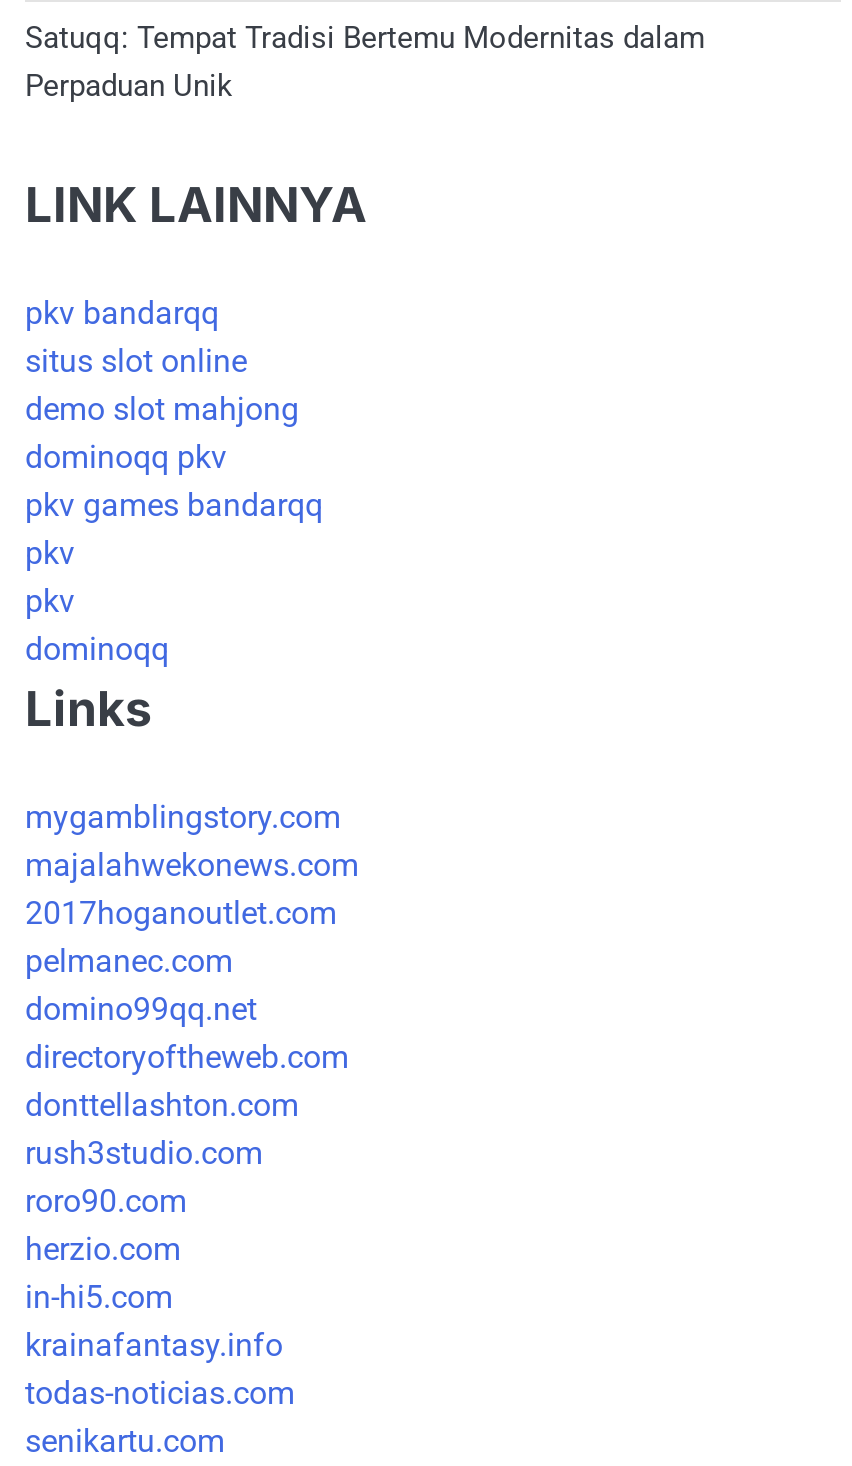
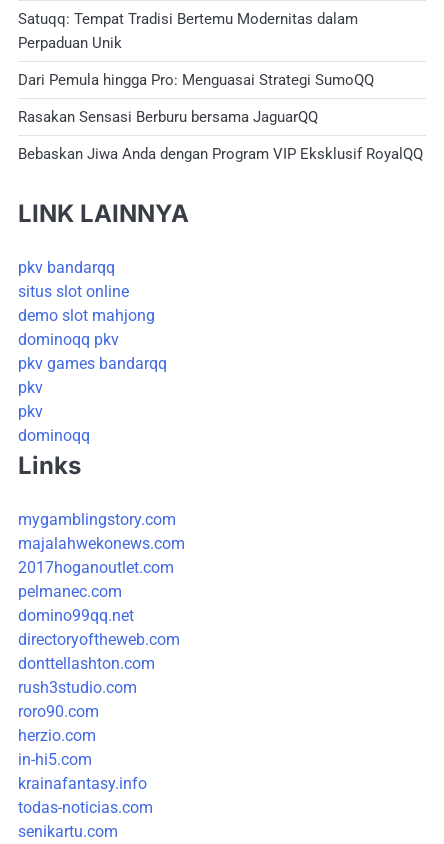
none -> [18,71,423,163] Dari Pemula hingga Pro: Menguasai Strategi SumoQQ | Rasakan Sensasi Berburu bersama JaguarQQ | Bebaskan Jiwa Anda dengan Program VIP Eksklusif RoyalQQ

